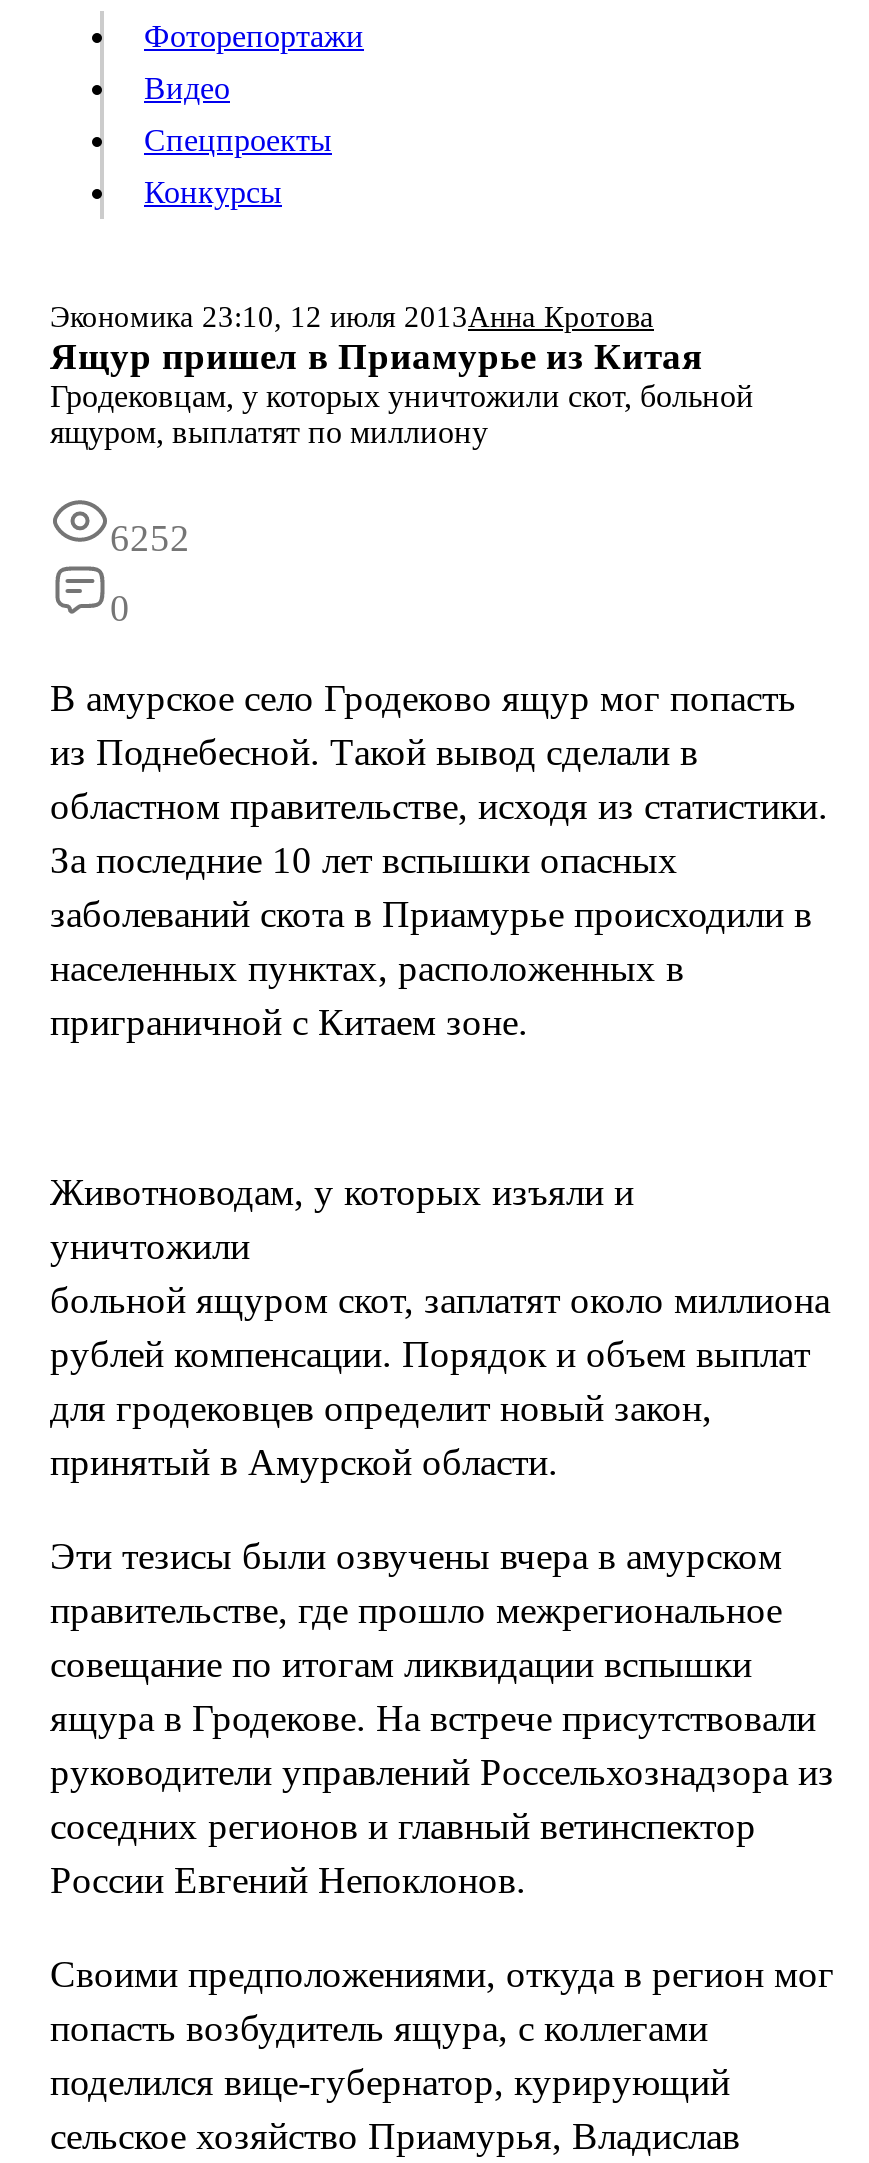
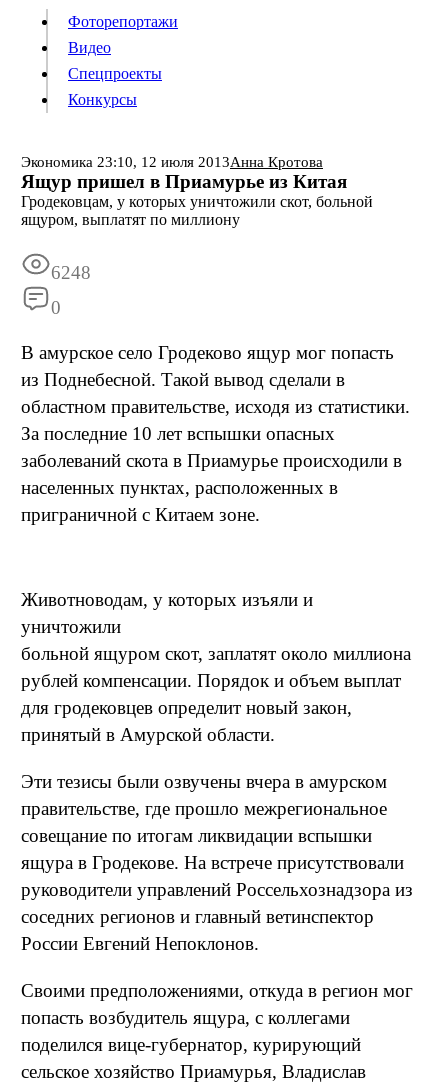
[110,518,190,560] 6252 -> [51,262,91,283] 6248

